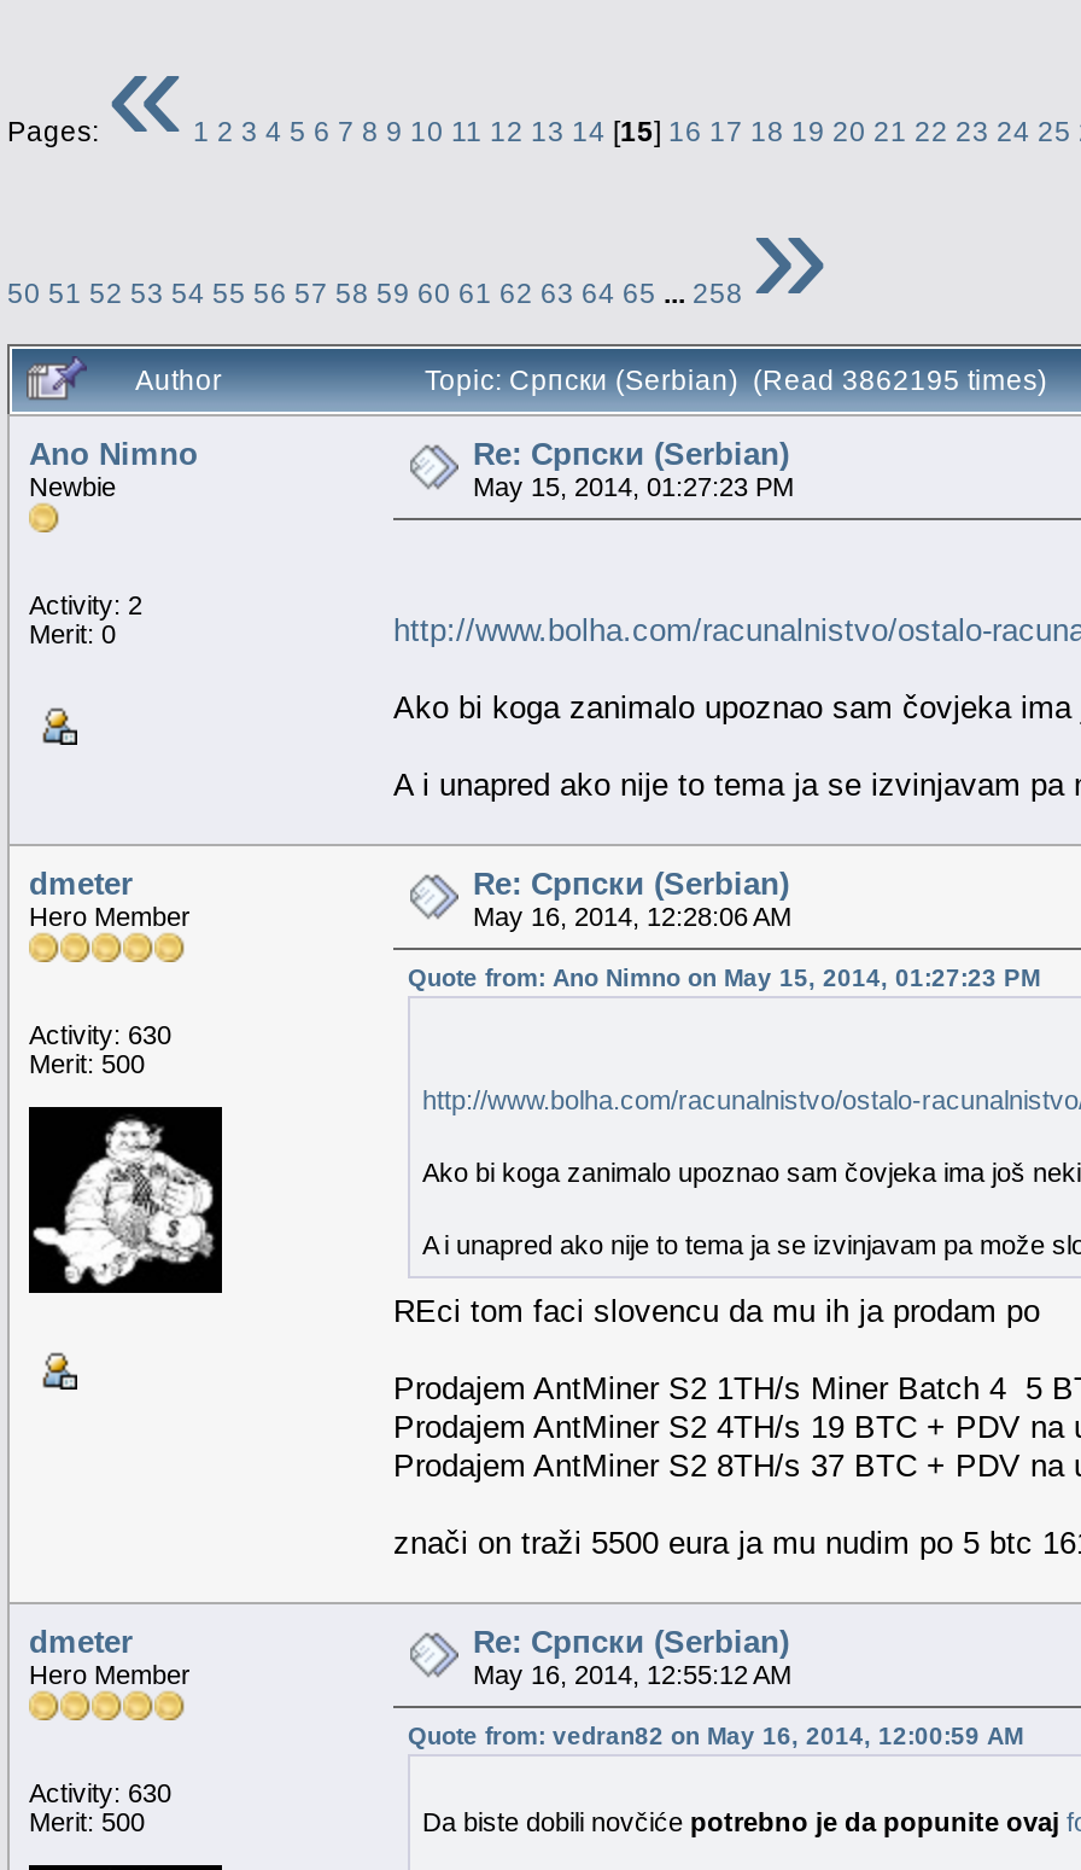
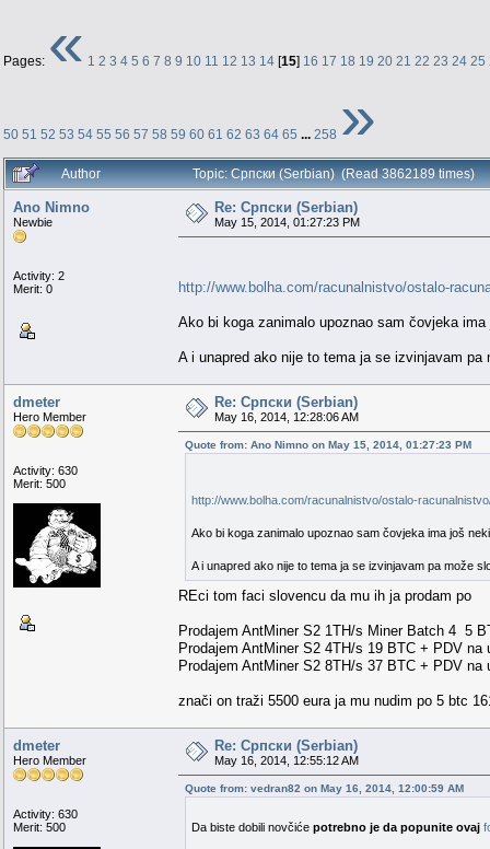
[425,363,1047,394] Topic: Српски (Serbian) (Read 3862195 times) -> [192,166,475,180] Topic: Српски (Serbian) (Read 3862189 times)

